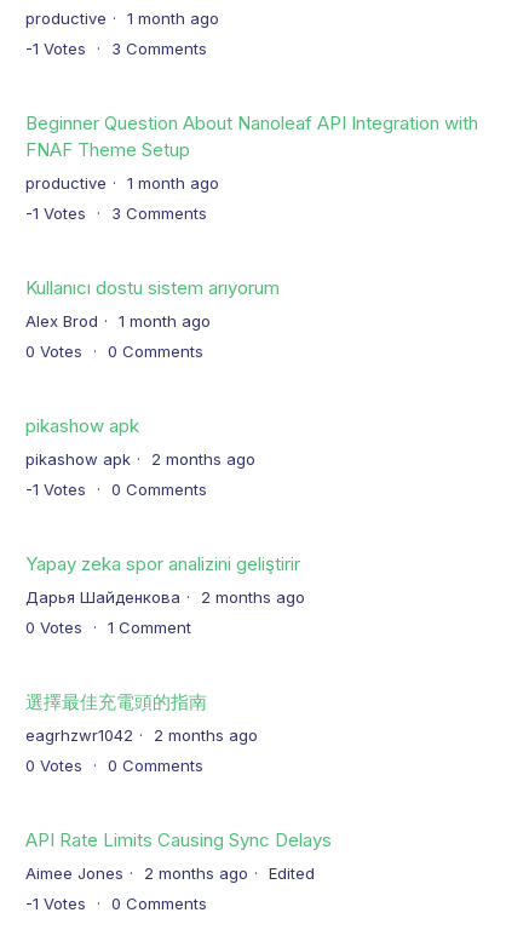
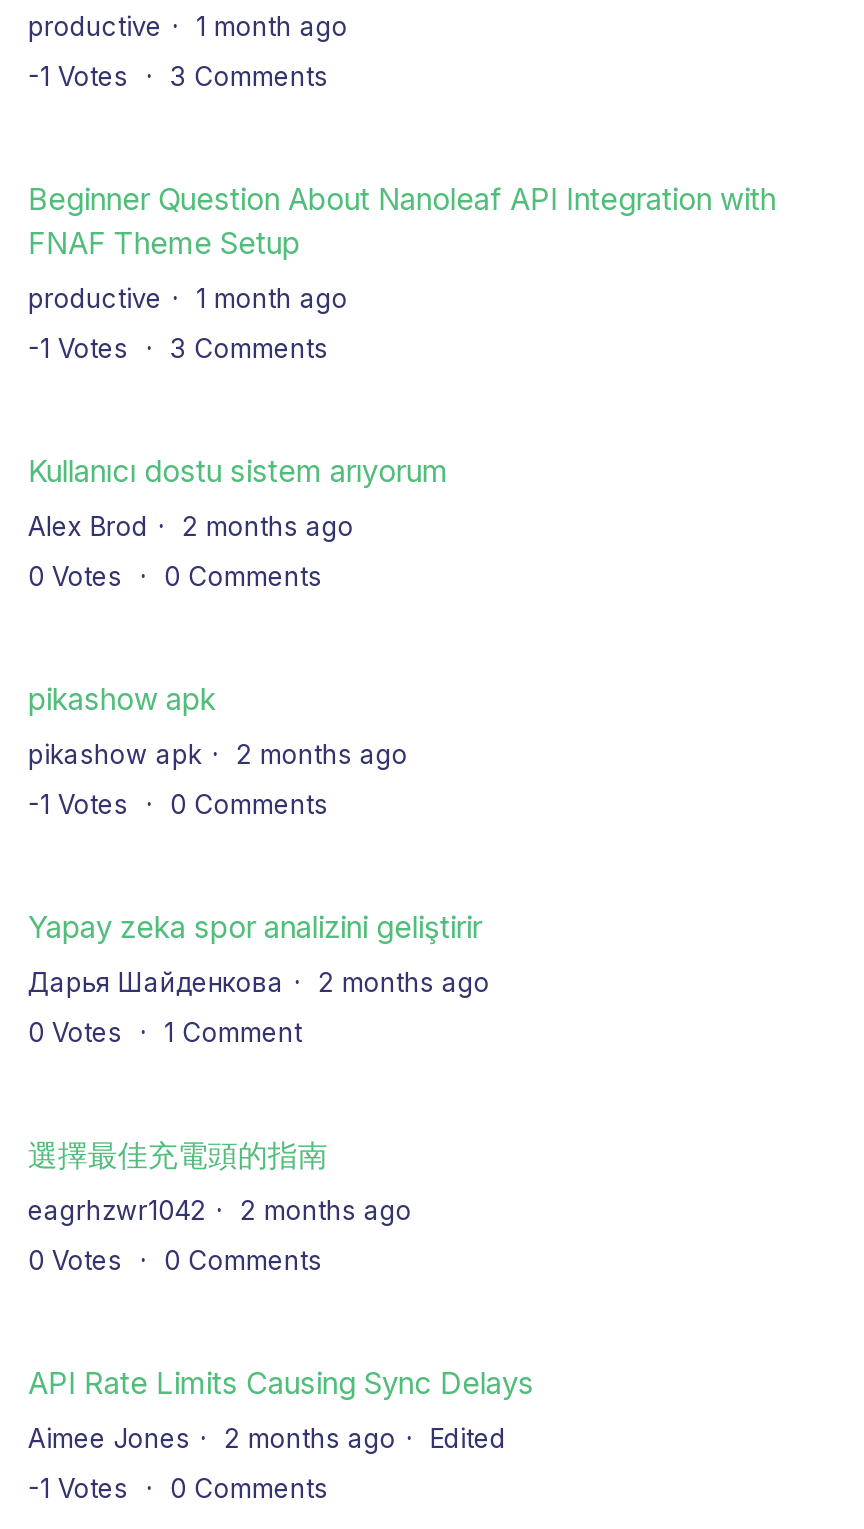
[26,311,211,331] Alex Brod 1 month ago -> [28,510,354,542] Alex Brod 2 months ago

